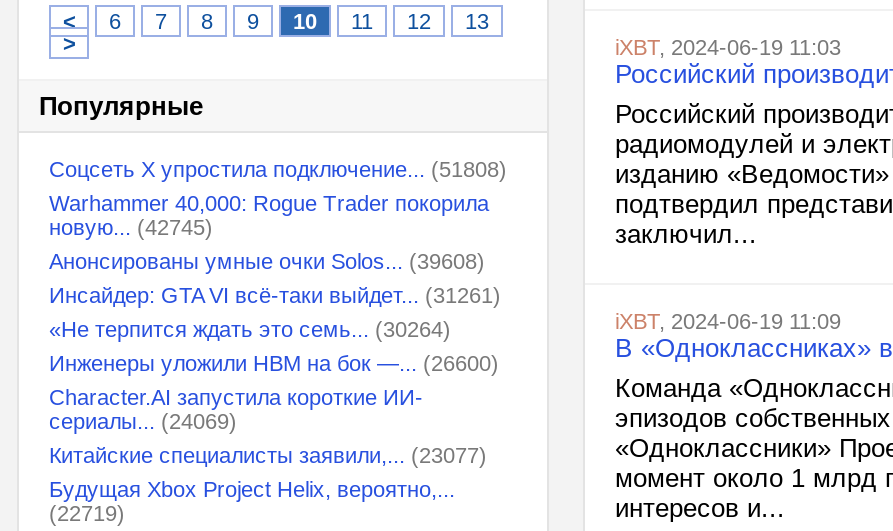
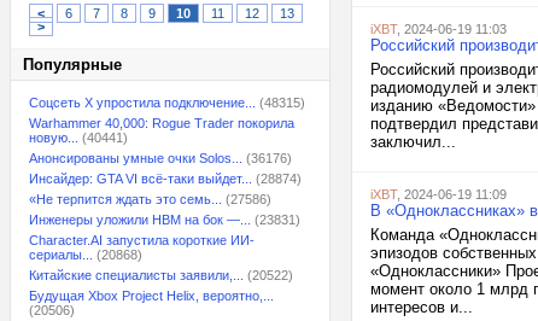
[49,157,507,181] Соцсеть X упростила подключение... (51808) -> [29,95,305,110] Соцсеть X упростила подключение... (48315)
[49,215,213,239] новую... (42745) -> [29,130,128,145] новую... (40441)
[49,249,485,273] Анонсированы умные очки Solos... (39608) -> [29,151,292,165] Анонсированы умные очки Solos... (36176)
[49,283,501,307] Инсайдер: GTA VI всё-таки выйдет... (31261) -> [29,171,302,186] Инсайдер: GTA VI всё-таки выйдет... (28874)
[49,317,451,341] «Не терпится ждать это семь... (30264) -> [29,192,271,206] «Не терпится ждать это семь... (27586)
[49,351,499,375] Инженеры уложили HBM на бок —... (26600) -> [29,212,300,227] Инженеры уложили HBM на бок —... (23831)
[49,409,237,433] сериалы... (24069) -> [29,247,142,262] сериалы... (20868)
[49,443,487,467] Китайские специалисты заявили,... (23077) -> [29,268,293,282] Китайские специалисты заявили,... (20522)
[49,501,125,525] (22719) -> [29,303,75,317] (20506)

